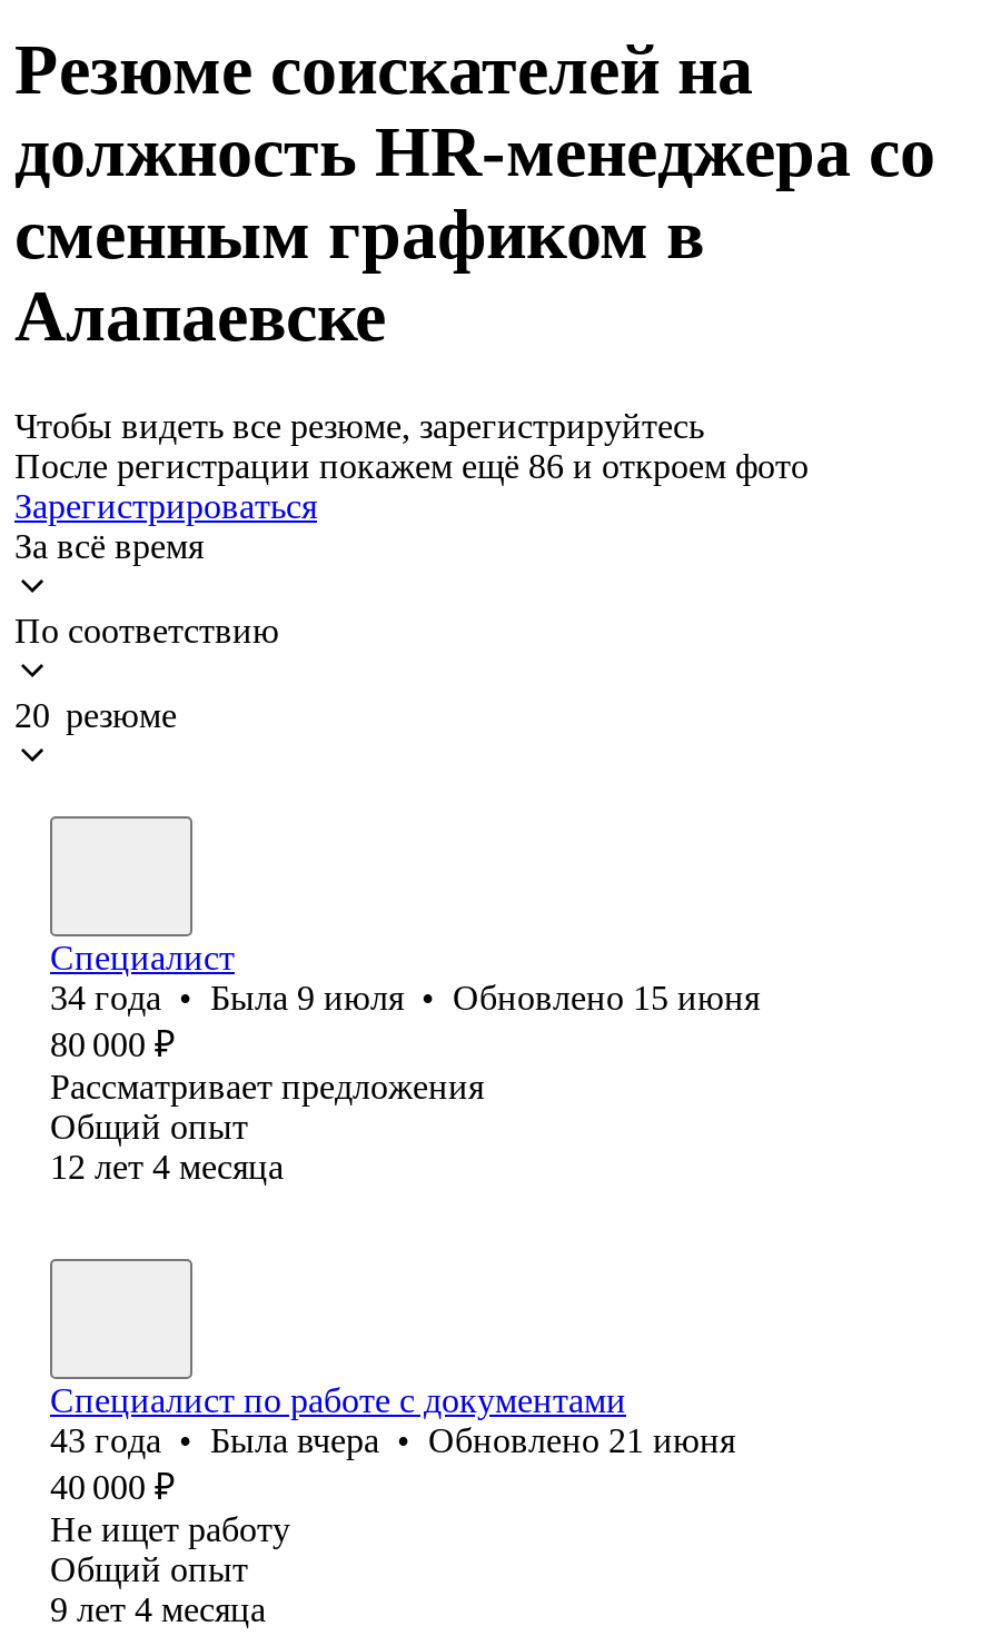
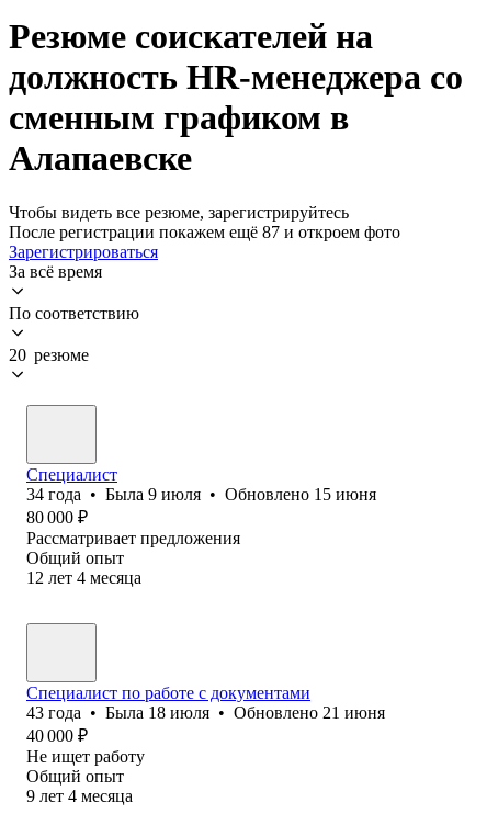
[14,447,809,485] После регистрации покажем ещё 86 и откроем фото -> [9,223,400,241] После регистрации покажем ещё 87 и откроем фото
[50,1421,735,1459] 43 года • Была вчера • Обновлено 21 июня -> [26,703,385,722] 43 года • Была 18 июля • Обновлено 21 июня

